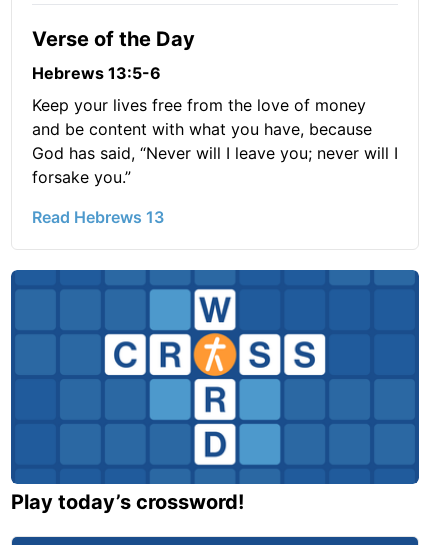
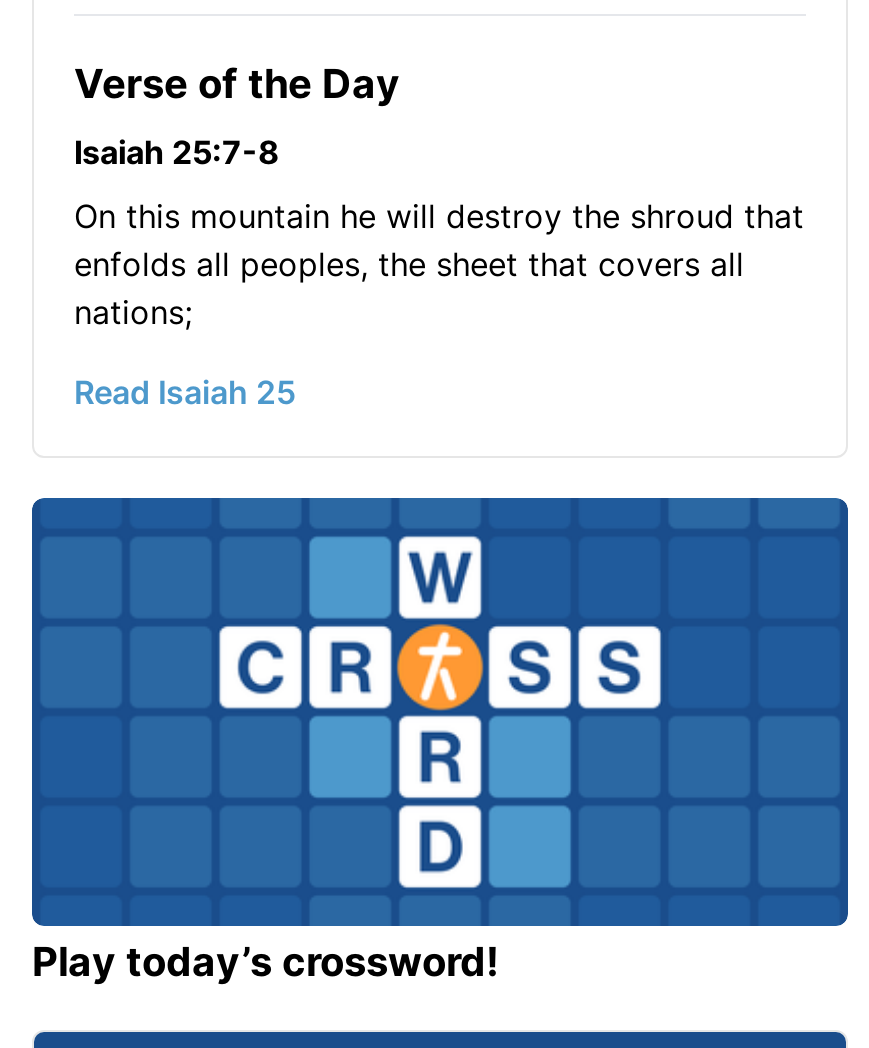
[32,62,161,82] Hebrews 13:5-6 -> [74,131,280,171] Isaiah 25:7-8
[32,94,398,186] Keep your lives free from the love of money | and be content with what you have, because | God has said, “Never will I leave you; never will I | forsake you.” -> [74,195,804,331] On this mountain he will destroy the shroud that | enfolds all peoples, the sheet that covers all | nations;
[32,206,164,226] Read Hebrews 13 -> [74,371,296,411] Read Isaiah 25

